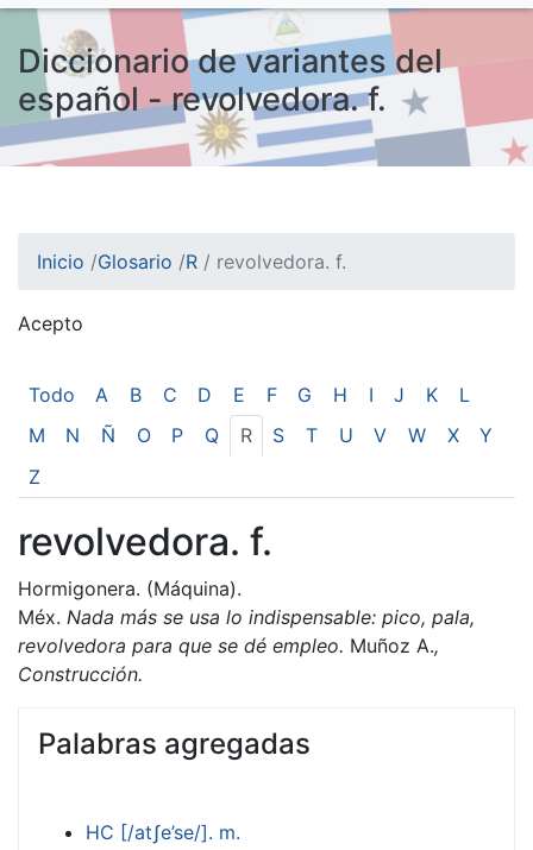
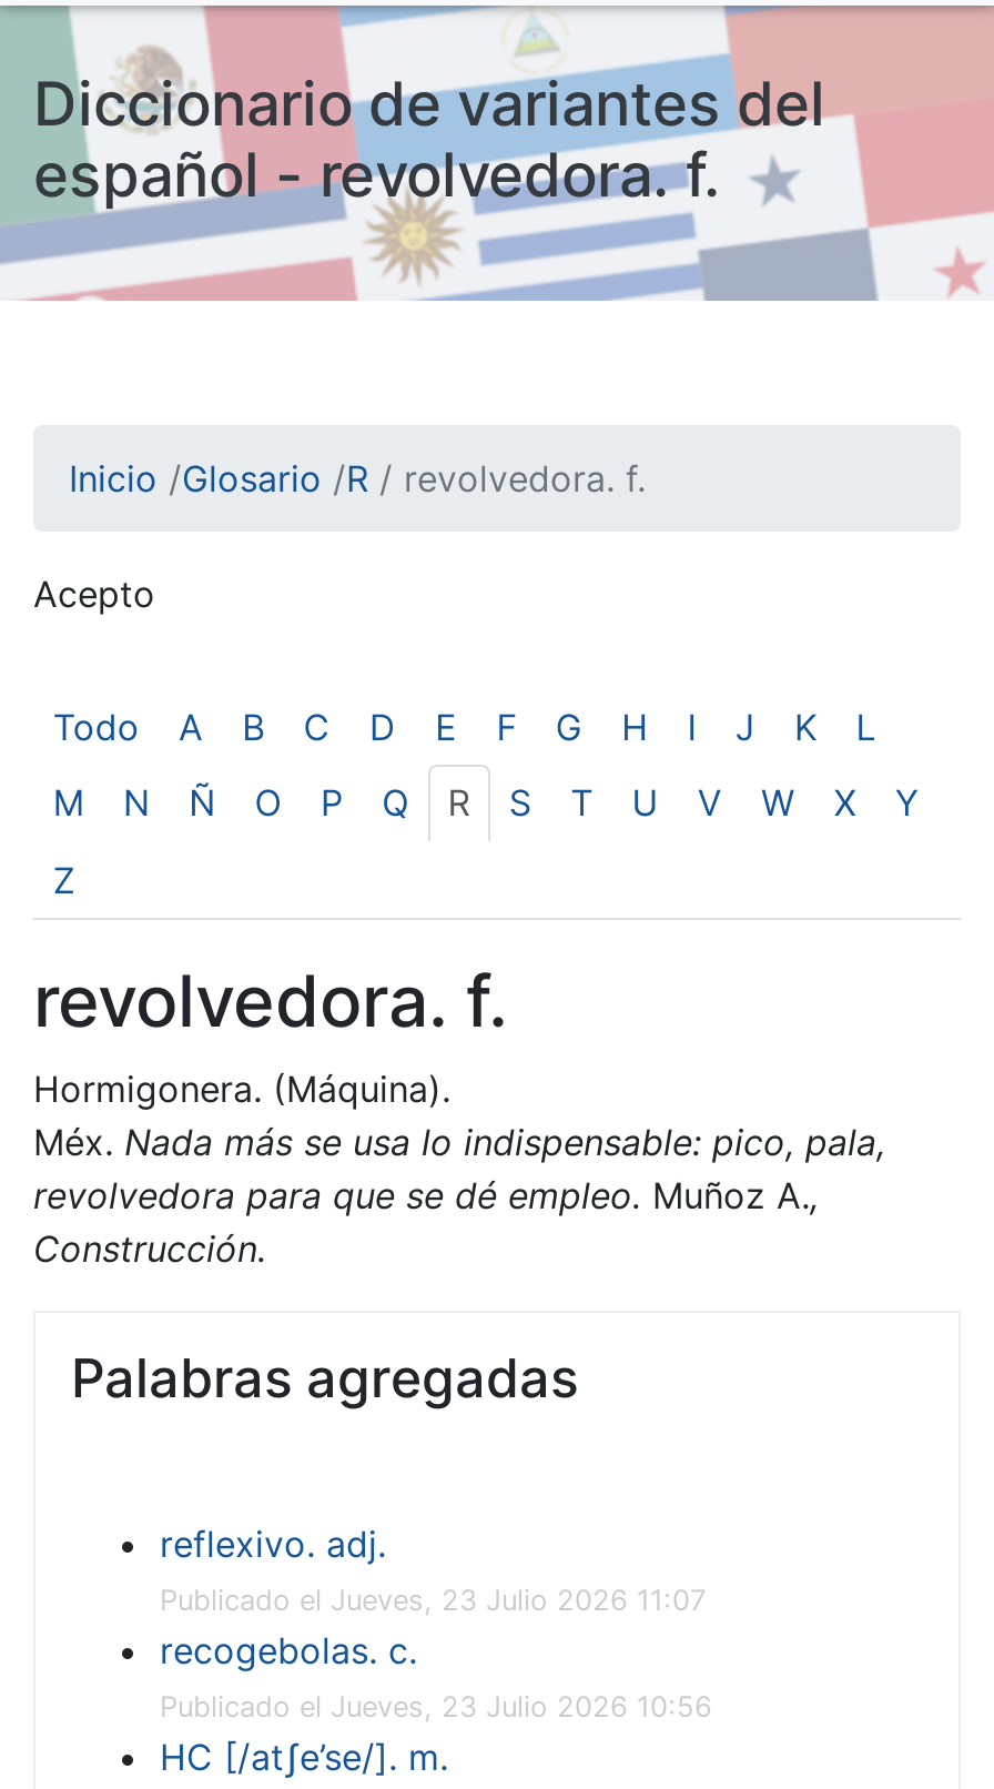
none -> [160,1522,712,1724] reflexivo. adj. | Publicado el Jueves, 23 Julio 2026 11:07 | recogebolas. c. | Publicado el Jueves, 23 Julio 2026 10:56

